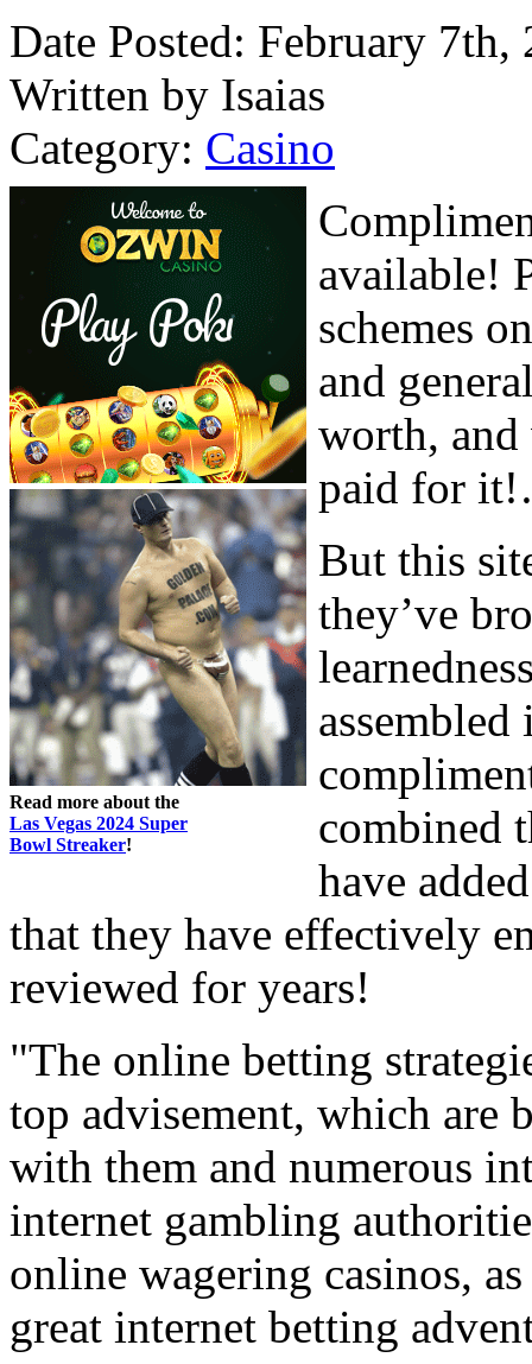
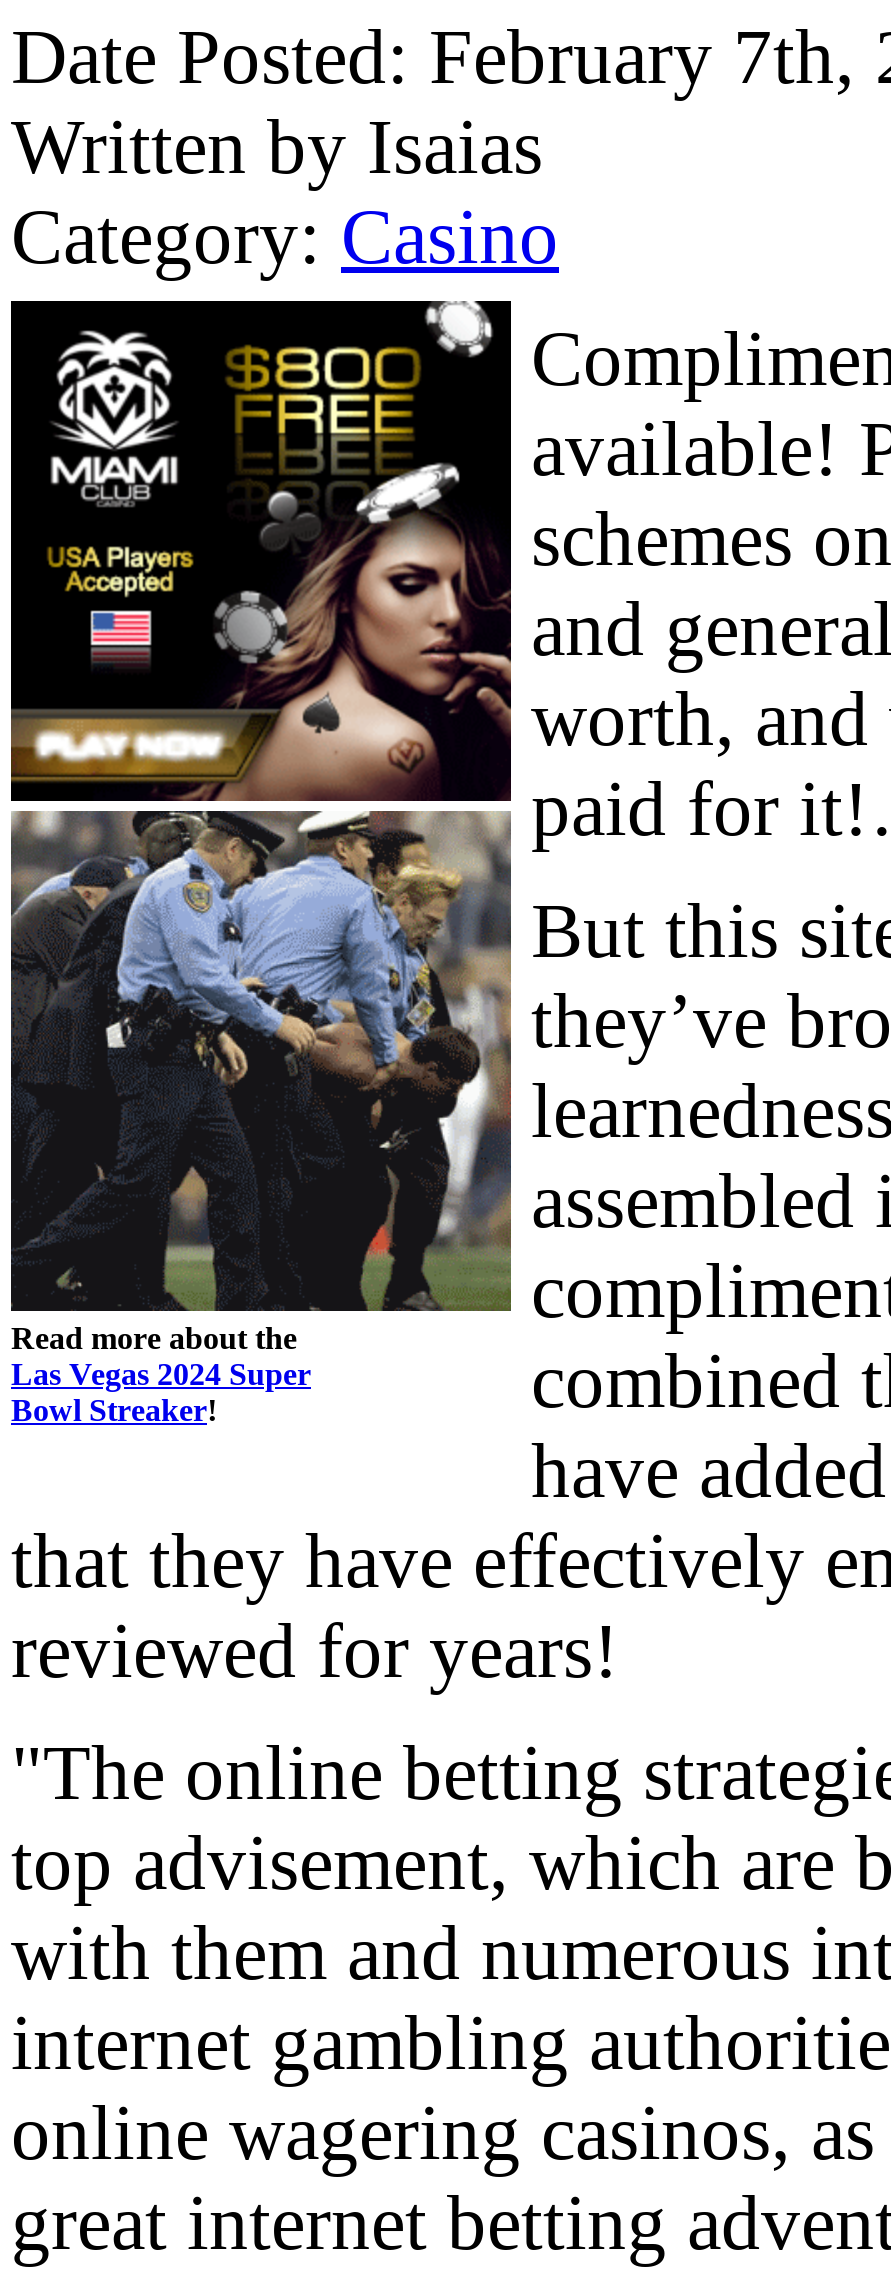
[8,185,308,787] [image] -> [9,301,513,1313] [image]

